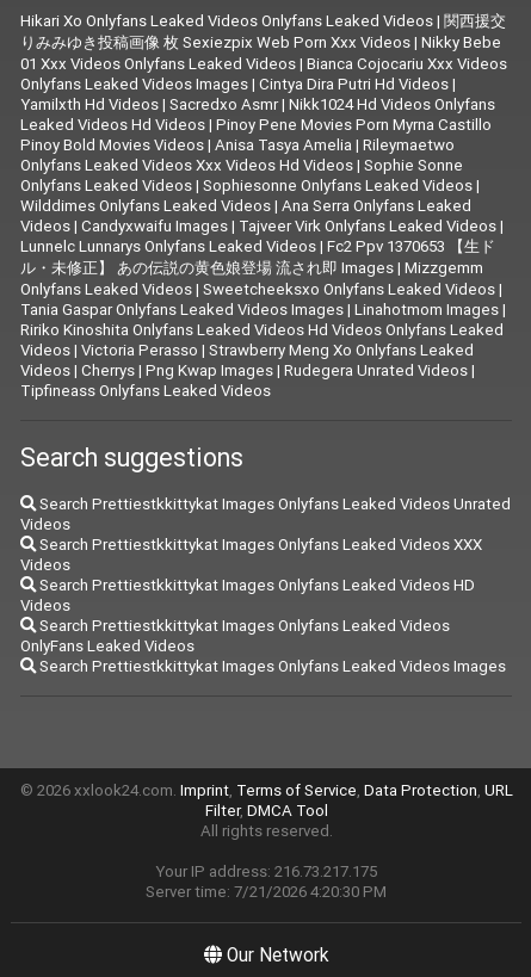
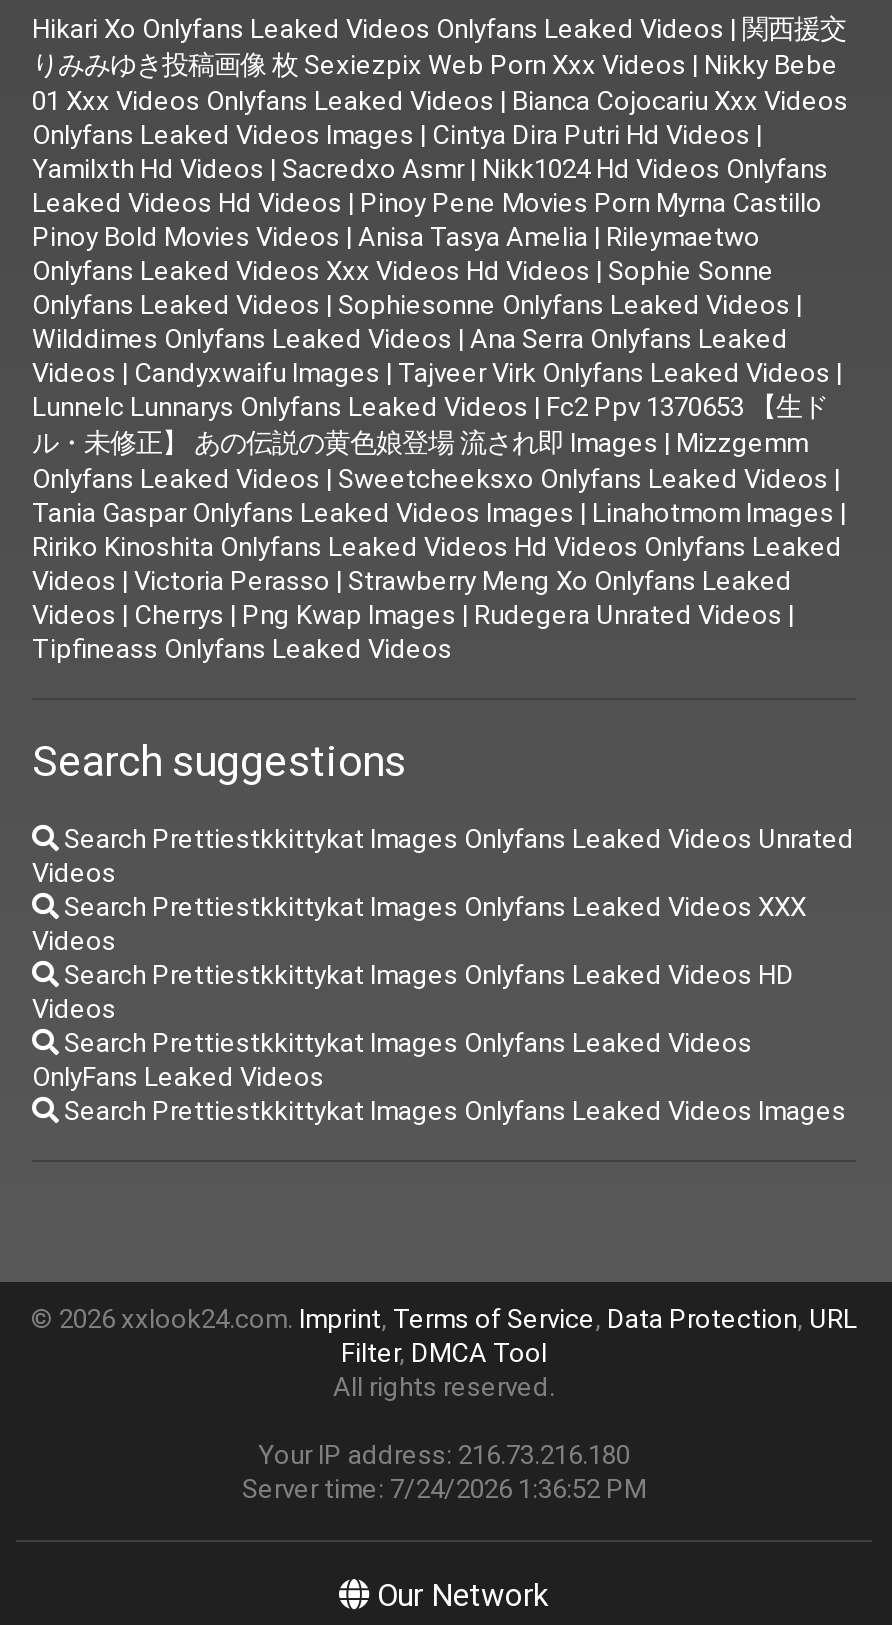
[155,862,377,882] Your IP address: 216.73.217.175 -> [258,1439,630,1473] Your IP address: 216.73.216.180
[146,882,387,902] Server time: 7/21/2026 4:20:30 PM -> [242,1473,646,1507] Server time: 7/24/2026 1:36:52 PM

